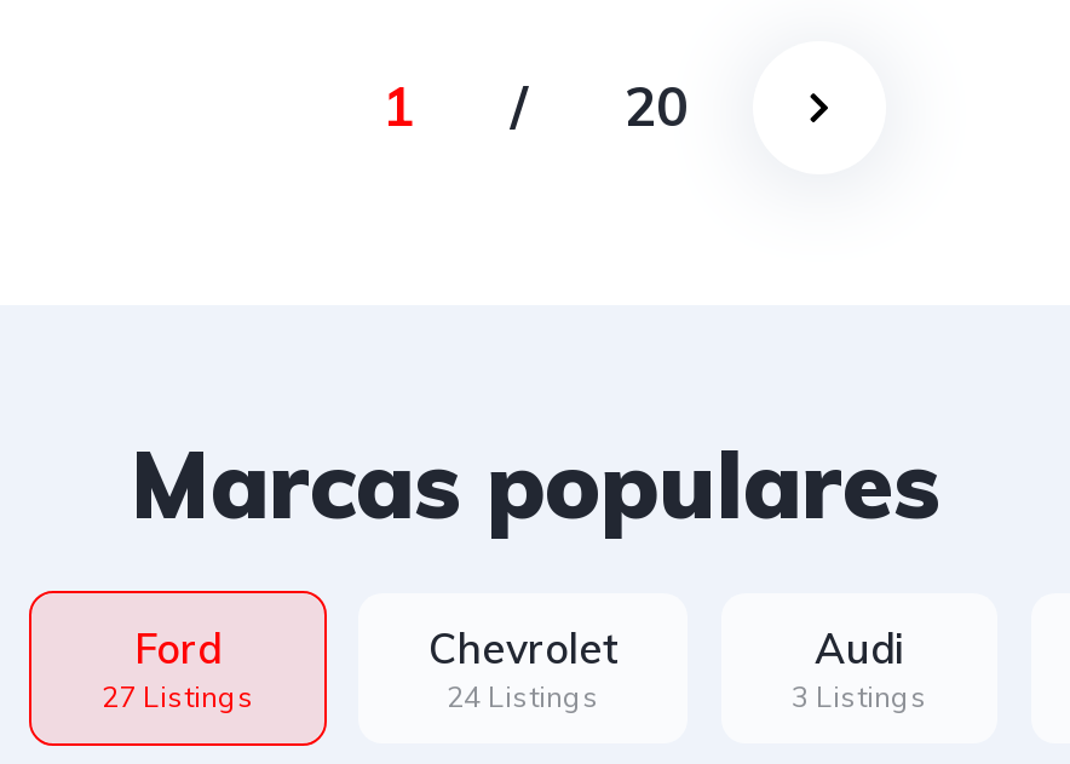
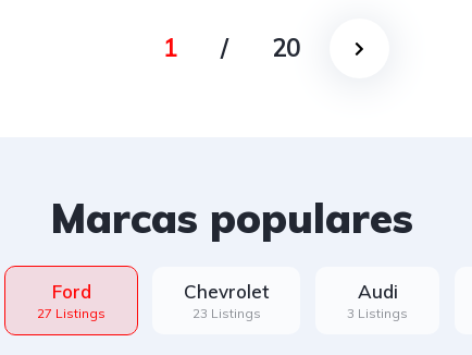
[447,677,599,713] 24 Listings -> [192,304,260,321] 23 Listings

